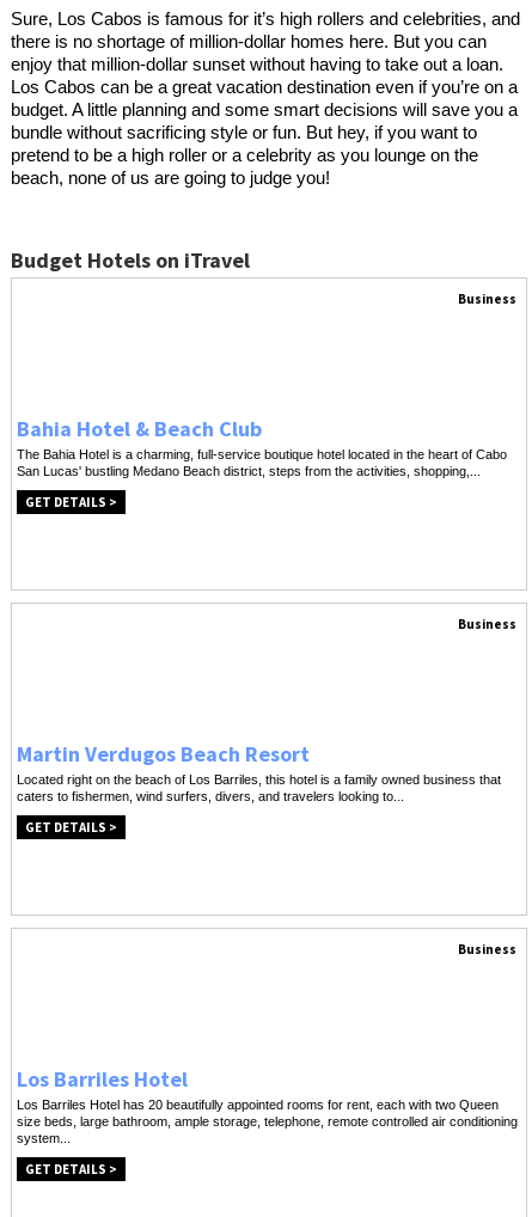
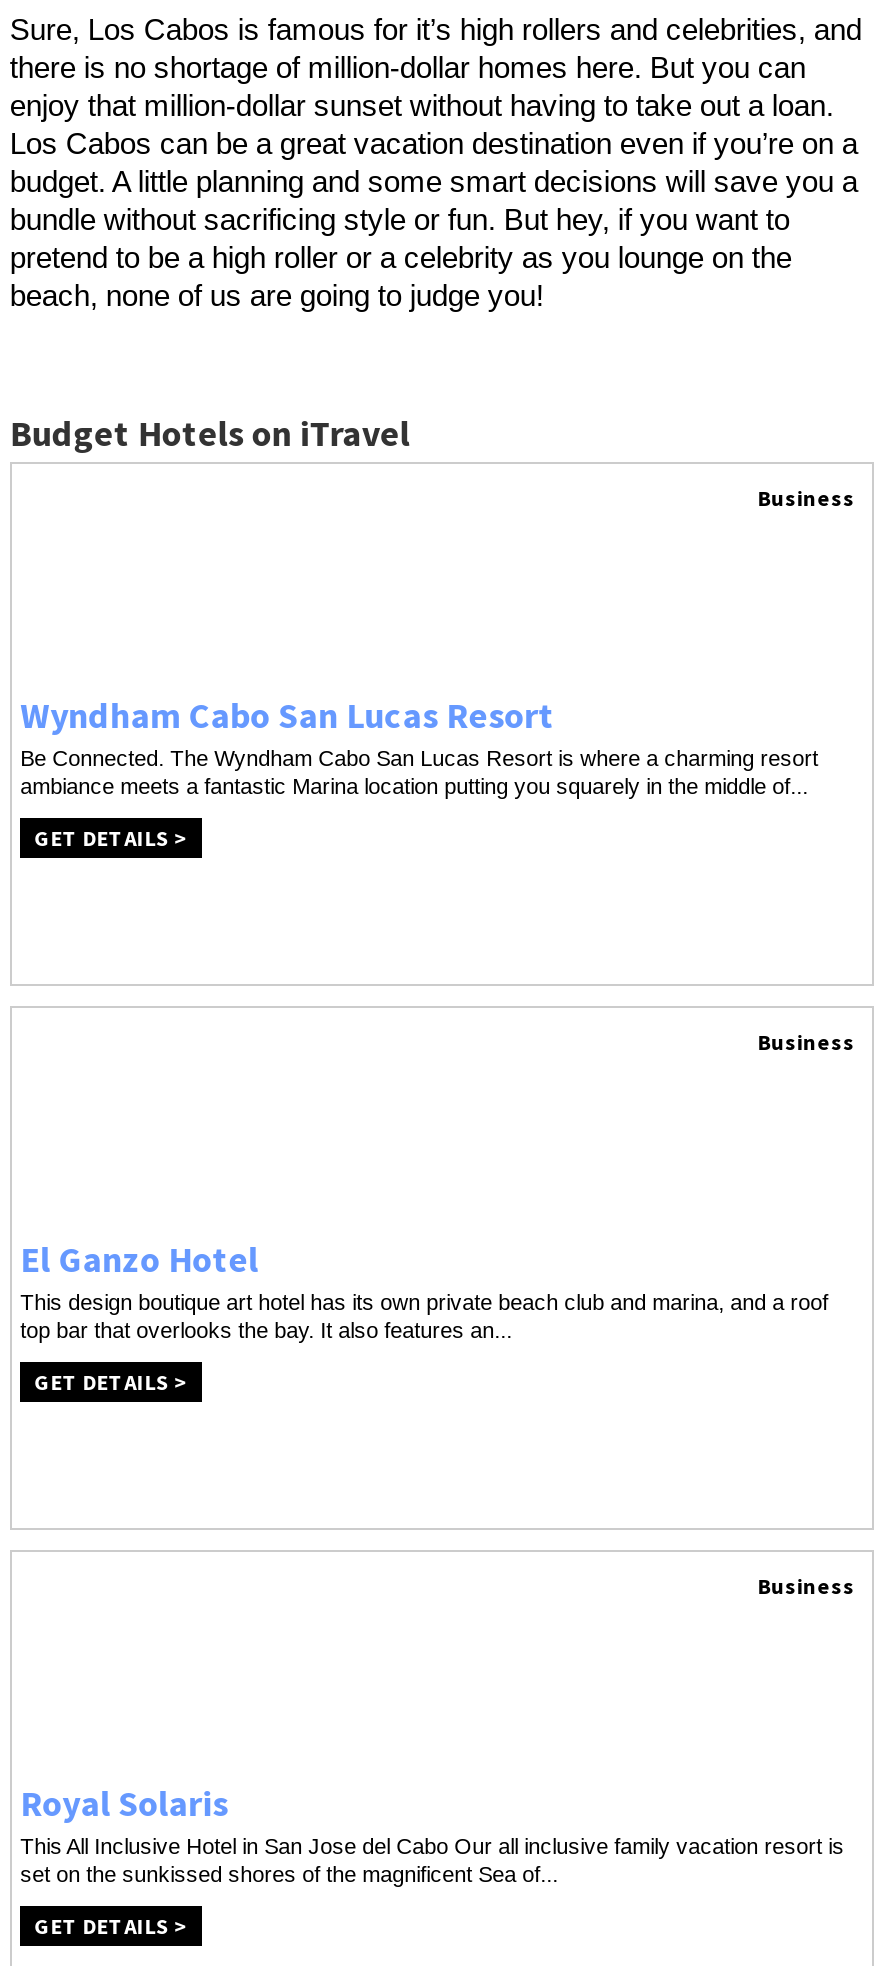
[17,414,507,478] Bahia Hotel & Beach Club | The Bahia Hotel is a charming, full-service boutique hotel located in the heart of Cabo | San Lucas' bustling Medano Beach district, steps from the activities, shopping,... -> [20,691,818,797] Wyndham Cabo San Lucas Resort | Be Connected. The Wyndham Cabo San Lucas Resort is where a charming resort | ambiance meets a fantastic Marina location putting you squarely in the middle of...
[17,740,501,803] Martin Verdugos Beach Resort | Located right on the beach of Los Barriles, this hotel is a family owned business that | caters to fishermen, wind surfers, divers, and travelers looking to... -> [20,1235,828,1341] El Ganzo Hotel | This design boutique art hotel has its own private beach club and marina, and a roof | top bar that overlooks the bay. It also features an...
[17,1065,518,1145] Los Barriles Hotel | Los Barriles Hotel has 20 beautifully appointed rooms for rent, each with two Queen | size beds, large bathroom, ample storage, telephone, remote controlled air conditioning | system... -> [20,1779,844,1885] Royal Solaris | This All Inclusive Hotel in San Jose del Cabo Our all inclusive family vacation resort is | set on the sunkissed shores of the magnificent Sea of...

